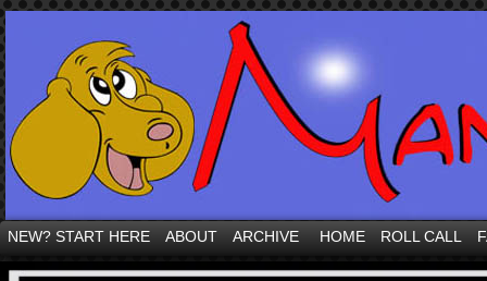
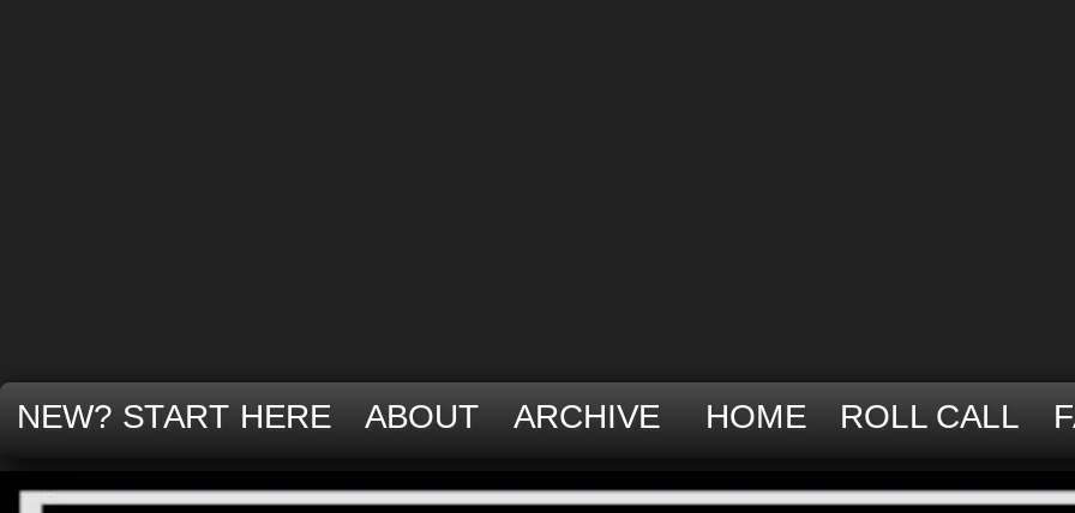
[4,10,484,220] [image] -> none

